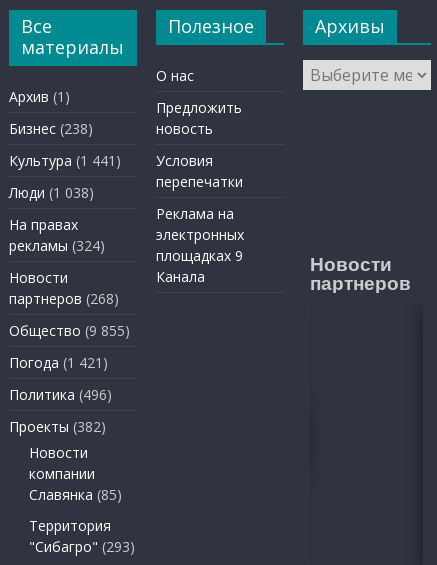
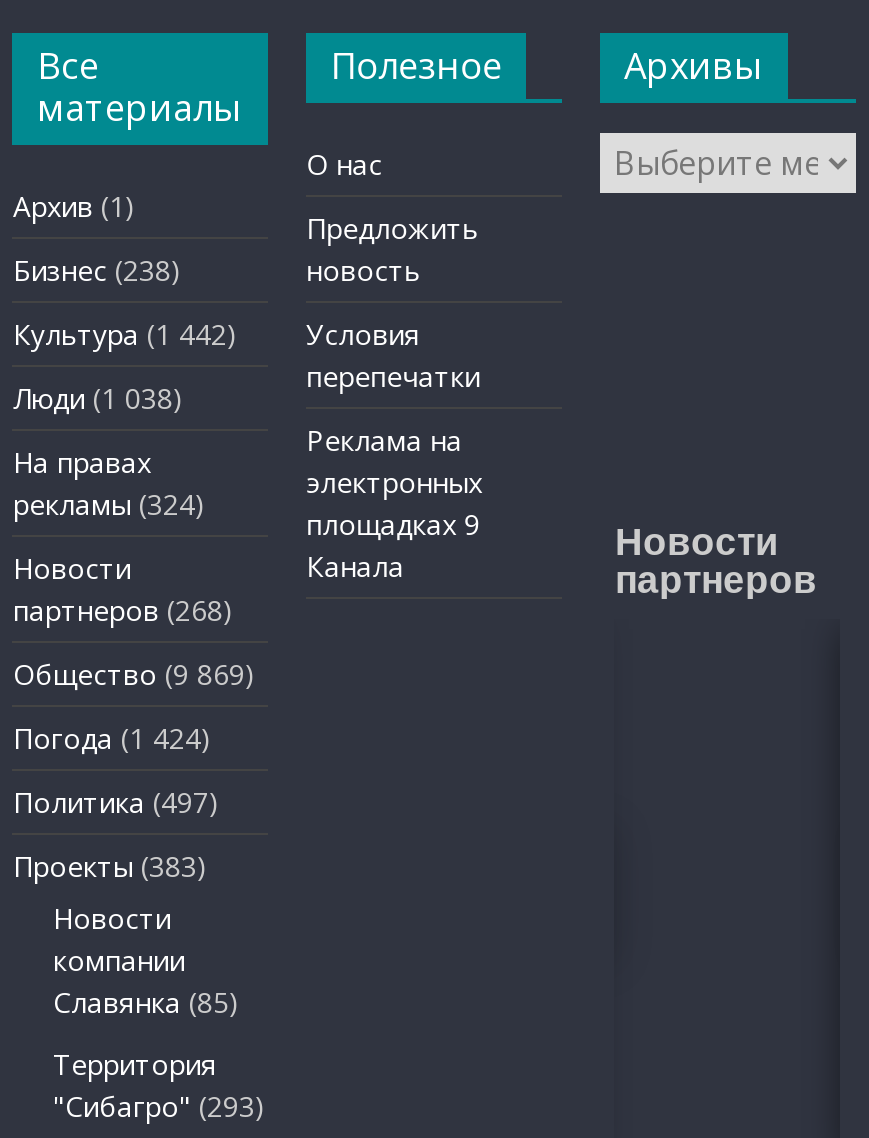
[9,151,213,170] Культура (1 441) Условия -> [13,315,420,353] Культура (1 442) Условия
[9,321,130,340] Общество (9 855) -> [13,655,255,693] Общество (9 869)
[9,353,108,372] Погода (1 421) -> [13,719,211,757] Погода (1 424)
[9,385,112,404] Политика (496) -> [13,783,219,821] Политика (497)
[9,417,106,436] Проекты (382) -> [13,847,207,885] Проекты (383)

